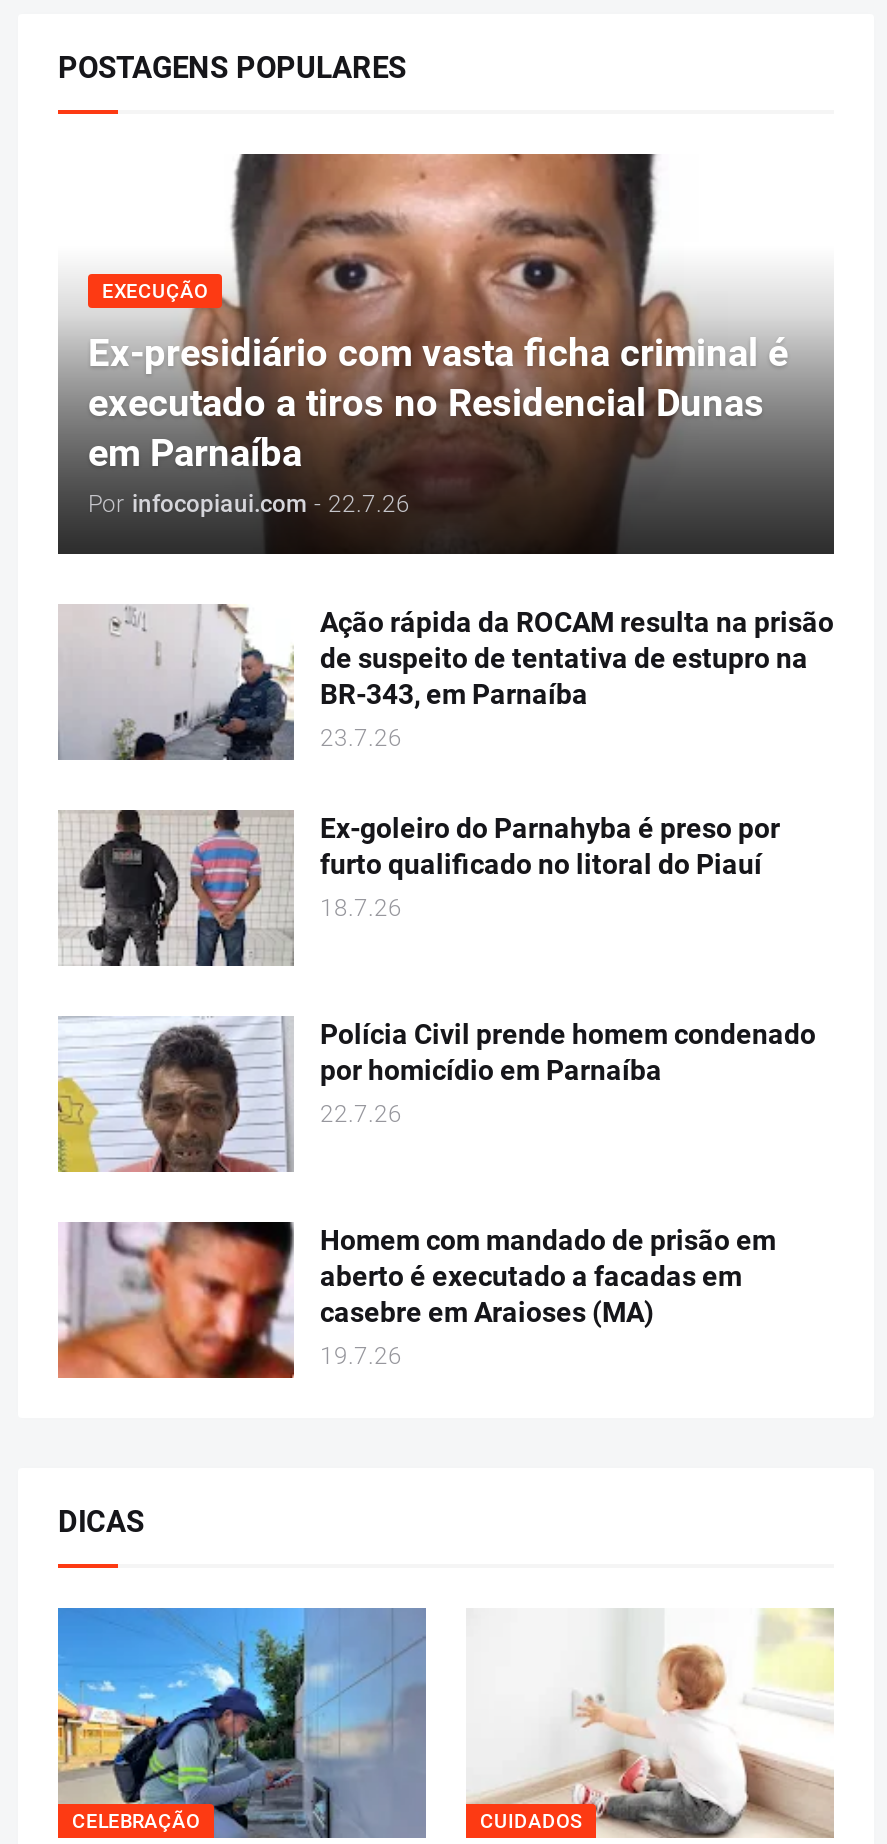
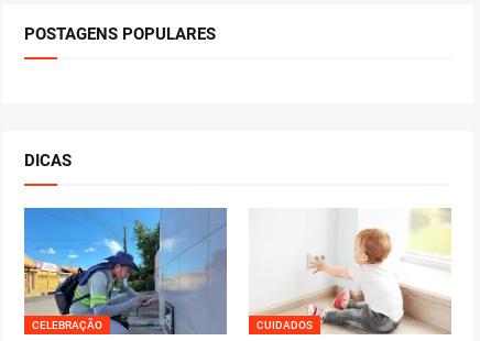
[56,152,836,556] [image] | EXECUÇÃO | Ex-presidiário com vasta ficha criminal é | executado a tiros no Residencial Dunas | em Parnaíba | Por infocopiaui.com - 22.7.26 -> none
[58,602,834,923] [image] | Ação rápida da ROCAM resulta na prisão | de suspeito de tentativa de estupro na | BR-343, em Parnaíba | 23.7.26 | Ex-goleiro do Parnahyba é preso por | furto qualificado no litoral do Piauí | 18.7.26 -> none
[58,808,816,1129] [image] | Polícia Civil prende homem condenado | por homicídio em Parnaíba | 22.7.26 -> none
[56,1016,776,1371] [image] | Homem com mandado de prisão em | aberto é executado a facadas em | casebre em Araioses (MA) | 19.7.26 -> none
[56,1220,292,1380] [image] -> none

